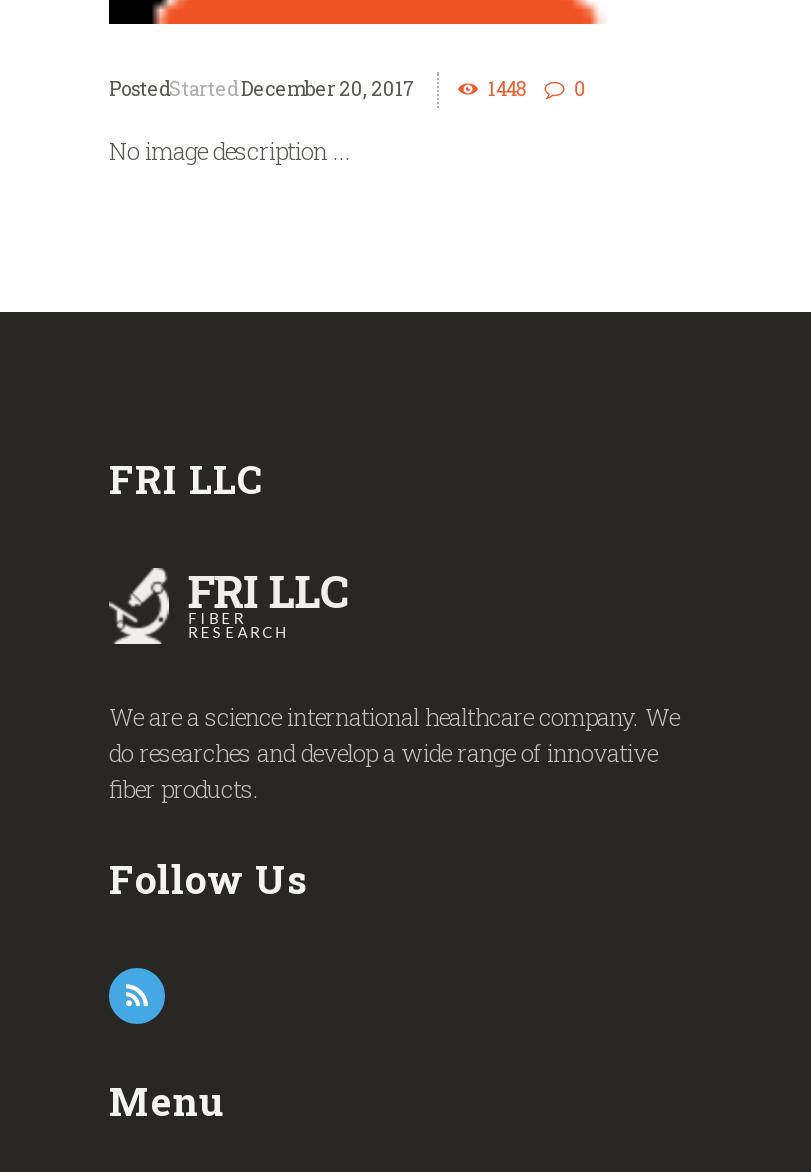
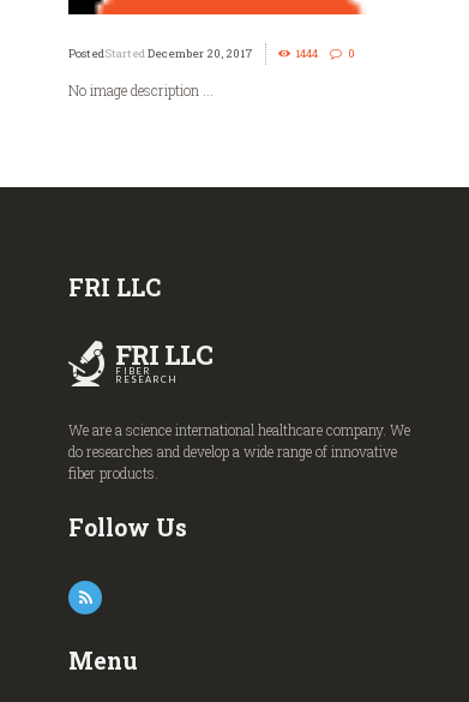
[488,76,586,102] 1448 0 -> [296,45,355,61] 1444 0

